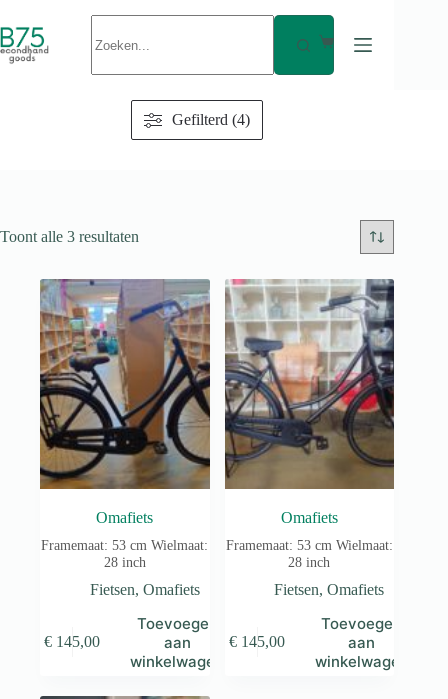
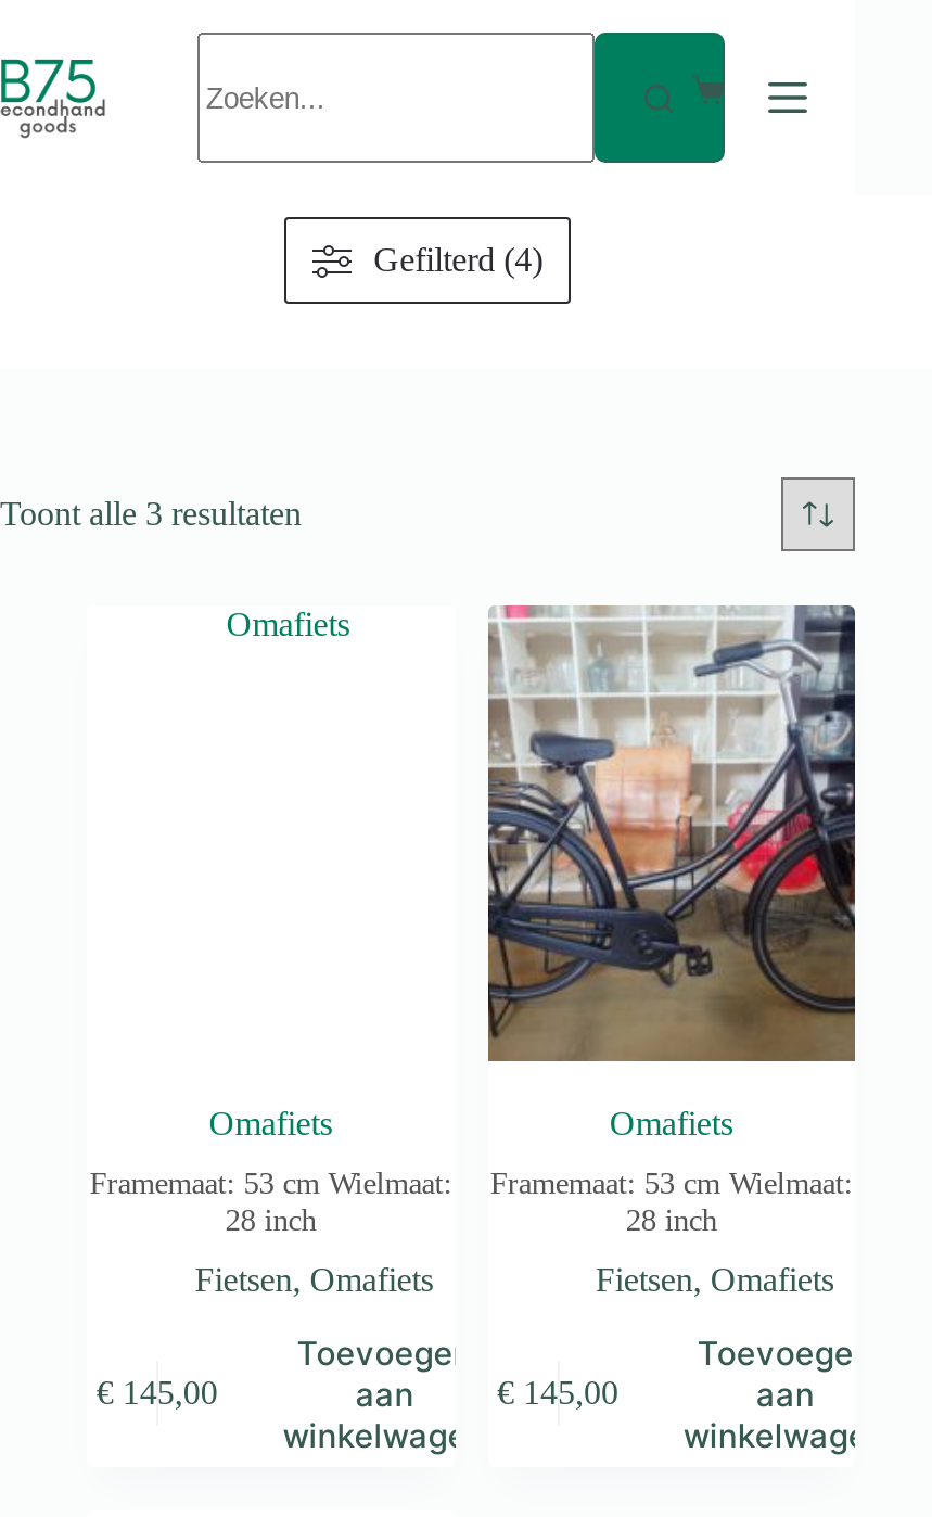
[39,278,211,490] [image] -> none

